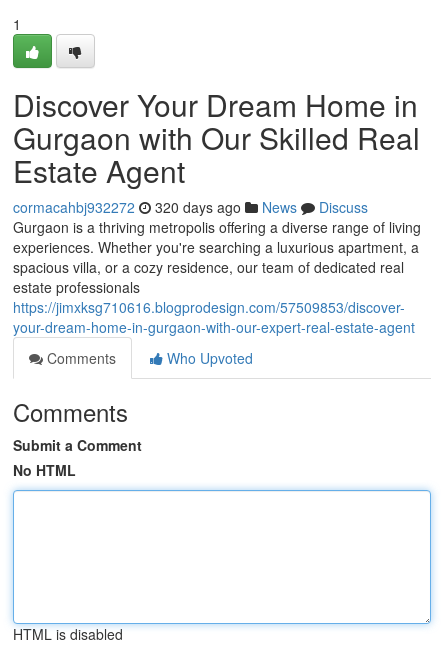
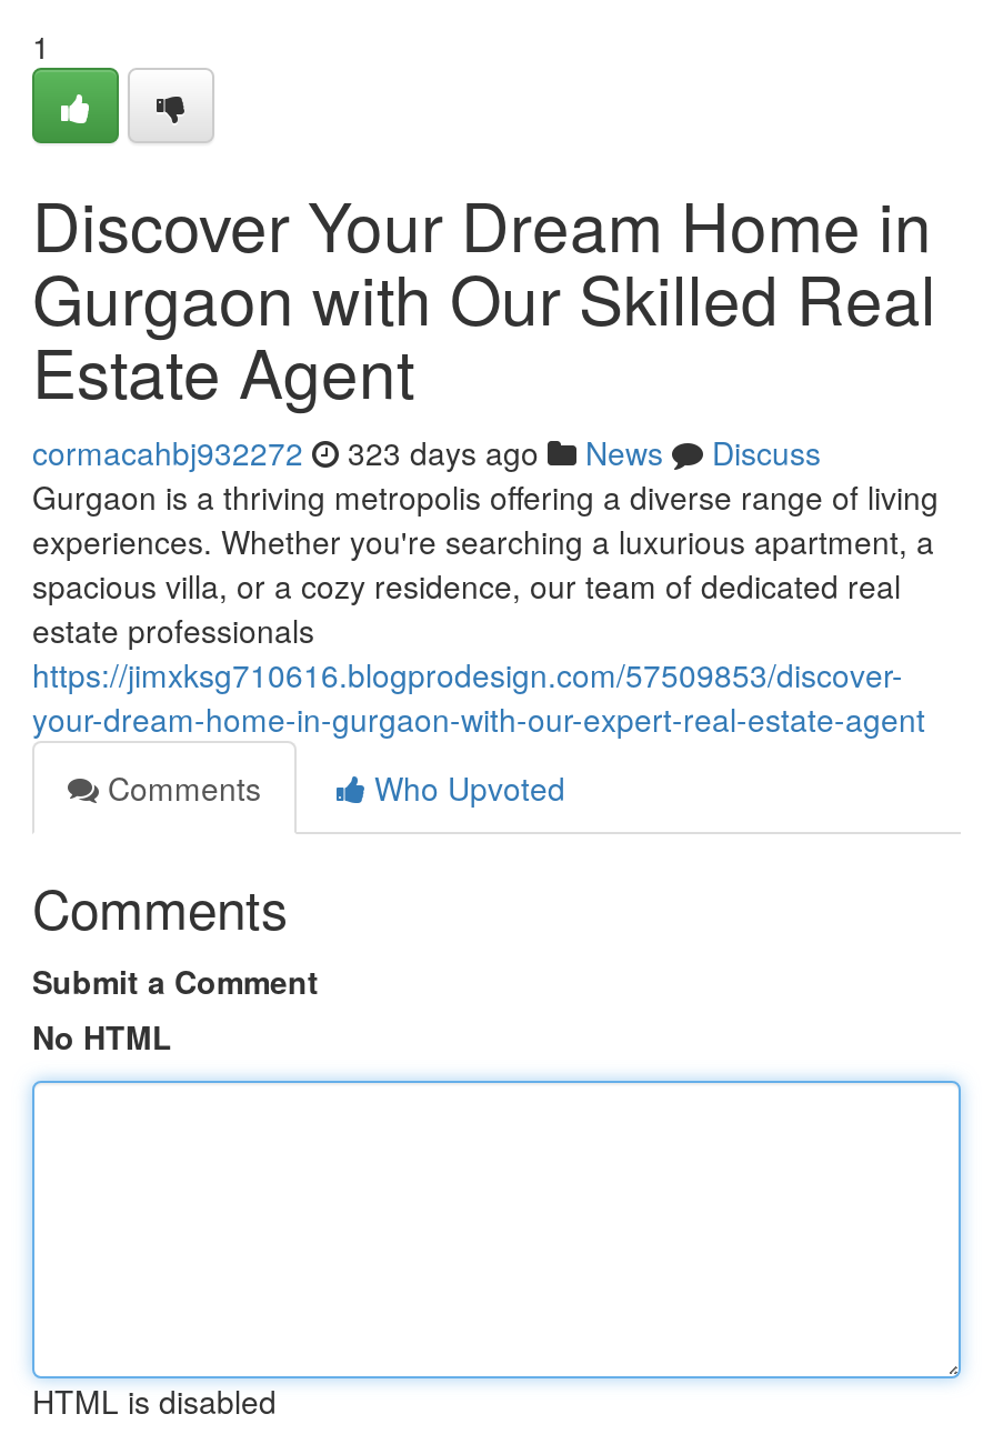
[13,197,368,217] cormacahbj932272 320 days ago News Discuss -> [32,430,821,474] cormacahbj932272 323 days ago News Discuss

